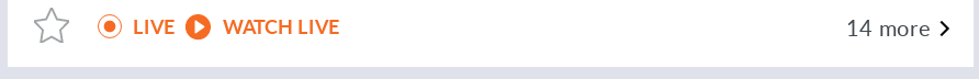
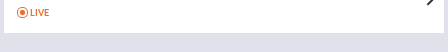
[223,11,930,42] WATCH LIVE | 14 more -> none

